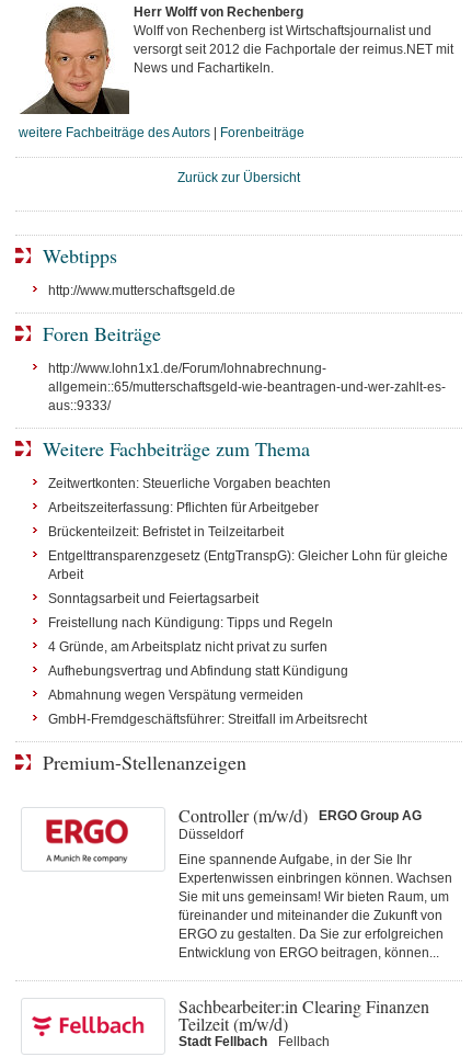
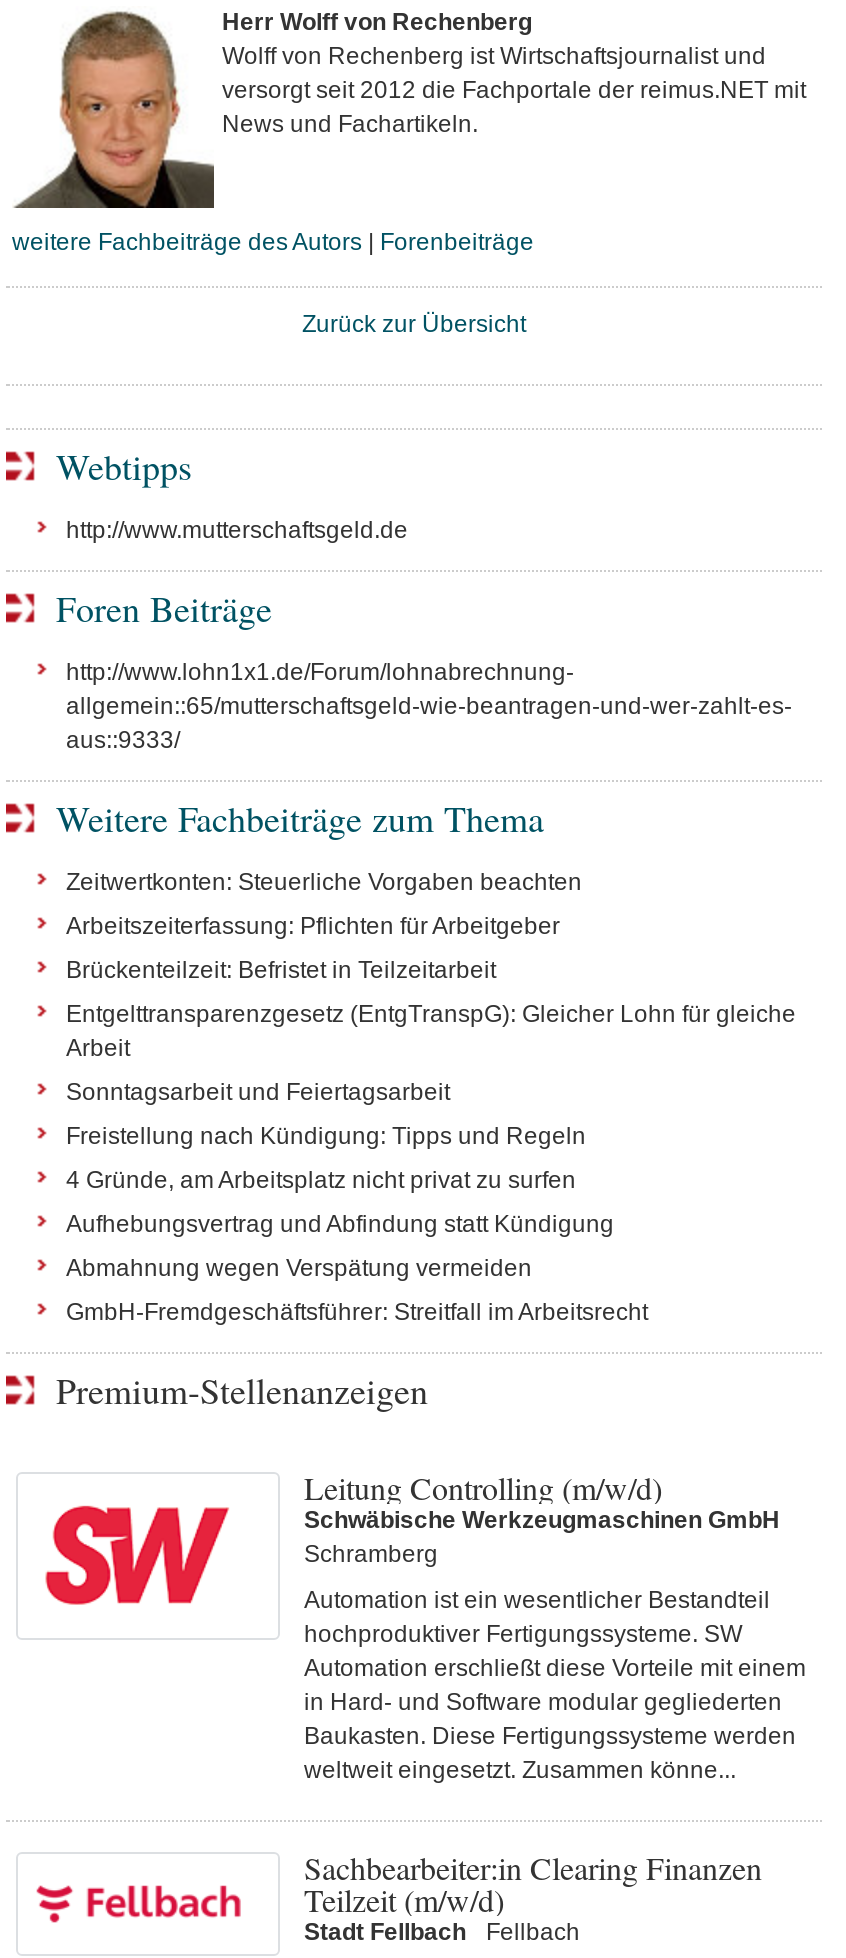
[179,804,422,842] Controller (m/w/d) | ERGO Group AG | Düsseldorf -> [304,1466,780,1568] Leitung Controlling (m/w/d) | Schwäbische Werkzeugmaschinen GmbH | Schramberg
[42,818,130,864] [image] -> [44,1504,230,1606] [image]
[179,852,452,961] Eine spannende Aufgabe, in der Sie Ihr | Expertenwissen einbringen können. Wachsen | Sie mit uns gemeinsam! Wir bieten Raum, um | füreinander und miteinander die Zukunft von | ERGO zu gestalten. Da Sie zur erfolgreichen | Entwicklung von ERGO beitragen, können... -> [304,1586,806,1784] Automation ist ein wesentlicher Bestandteil | hochproduktiver Fertigungssysteme. SW | Automation erschließt diese Vorteile mit einem | in Hard- und Software modular gegliederten | Baukasten. Diese Fertigungssysteme werden | weltweit eingesetzt. Zusammen könne...

